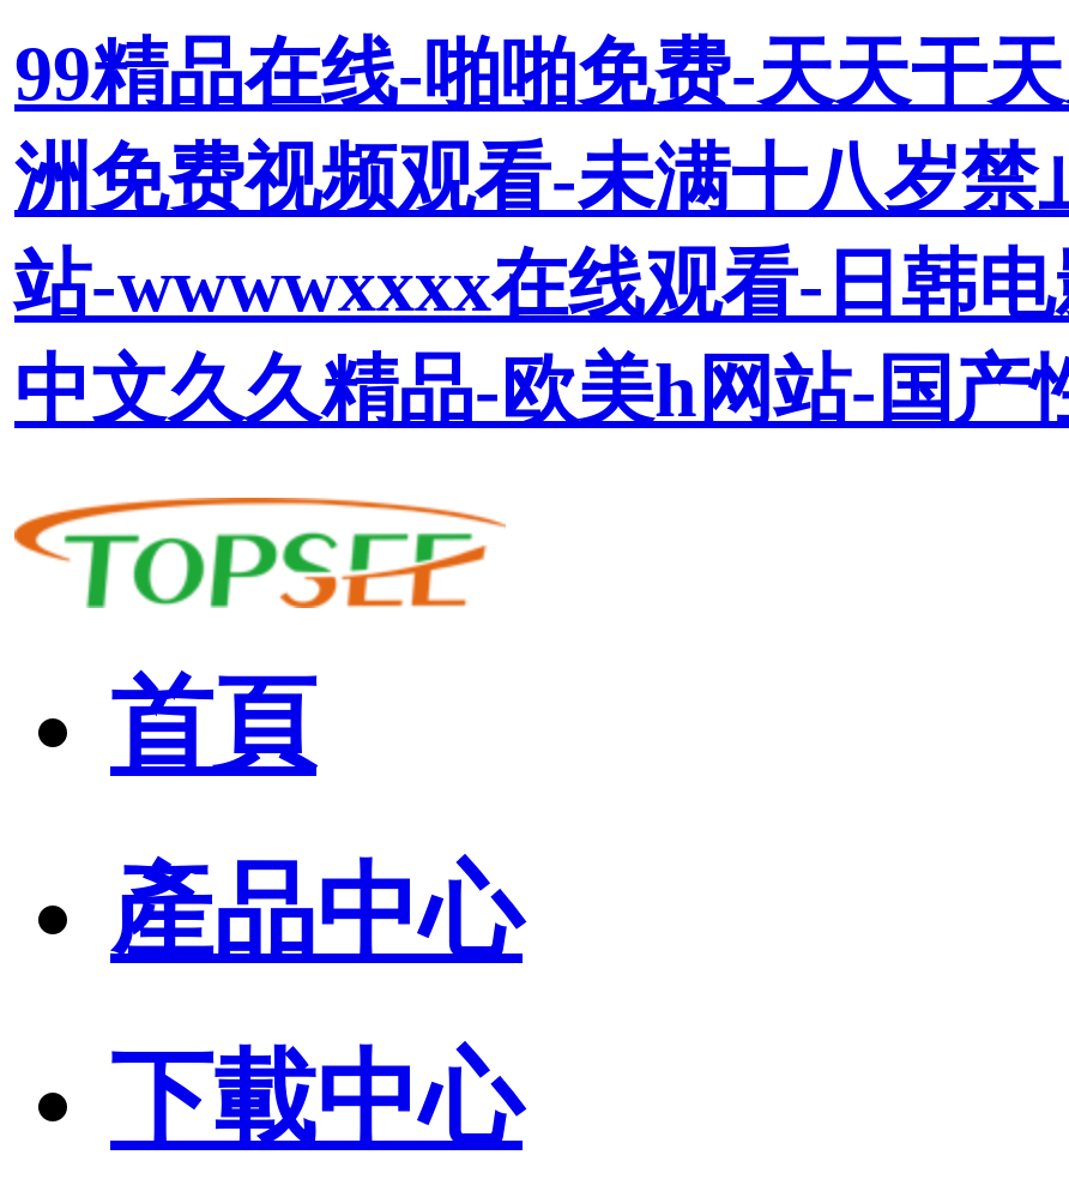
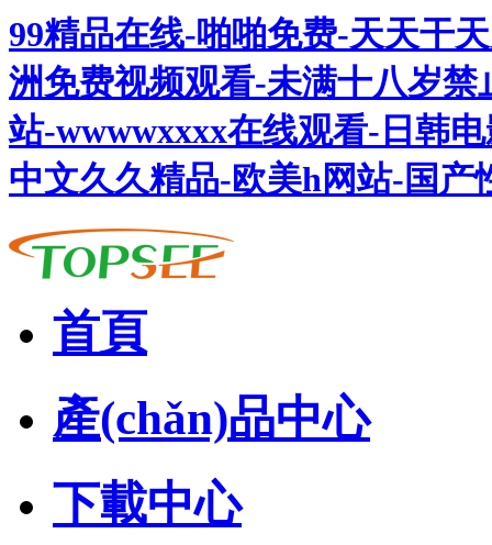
[110,854,523,967] 產品中心 -> [53,392,370,444] 產(chǎn)品中心

